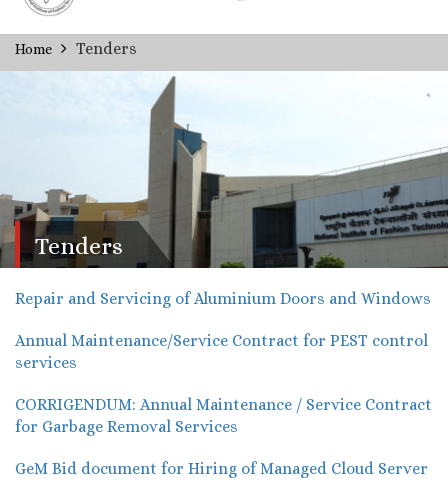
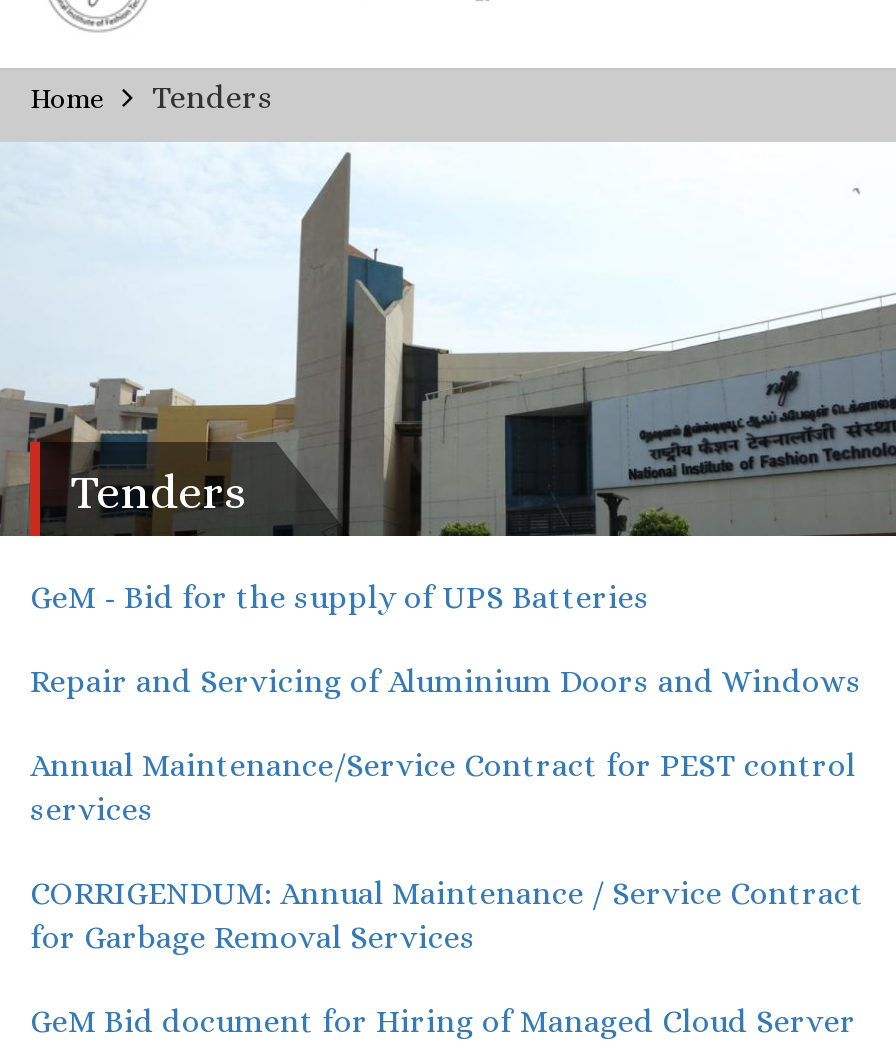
none -> [30,578,650,616] GeM - Bid for the supply of UPS Batteries

